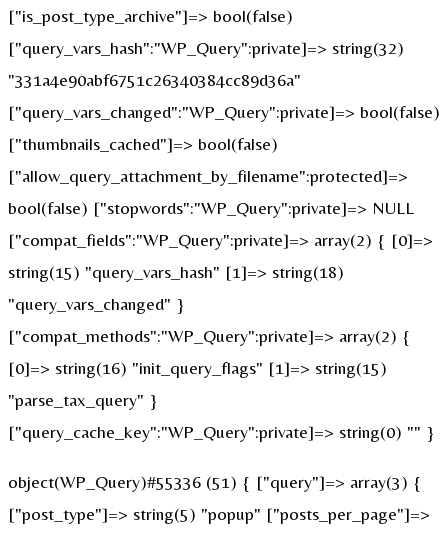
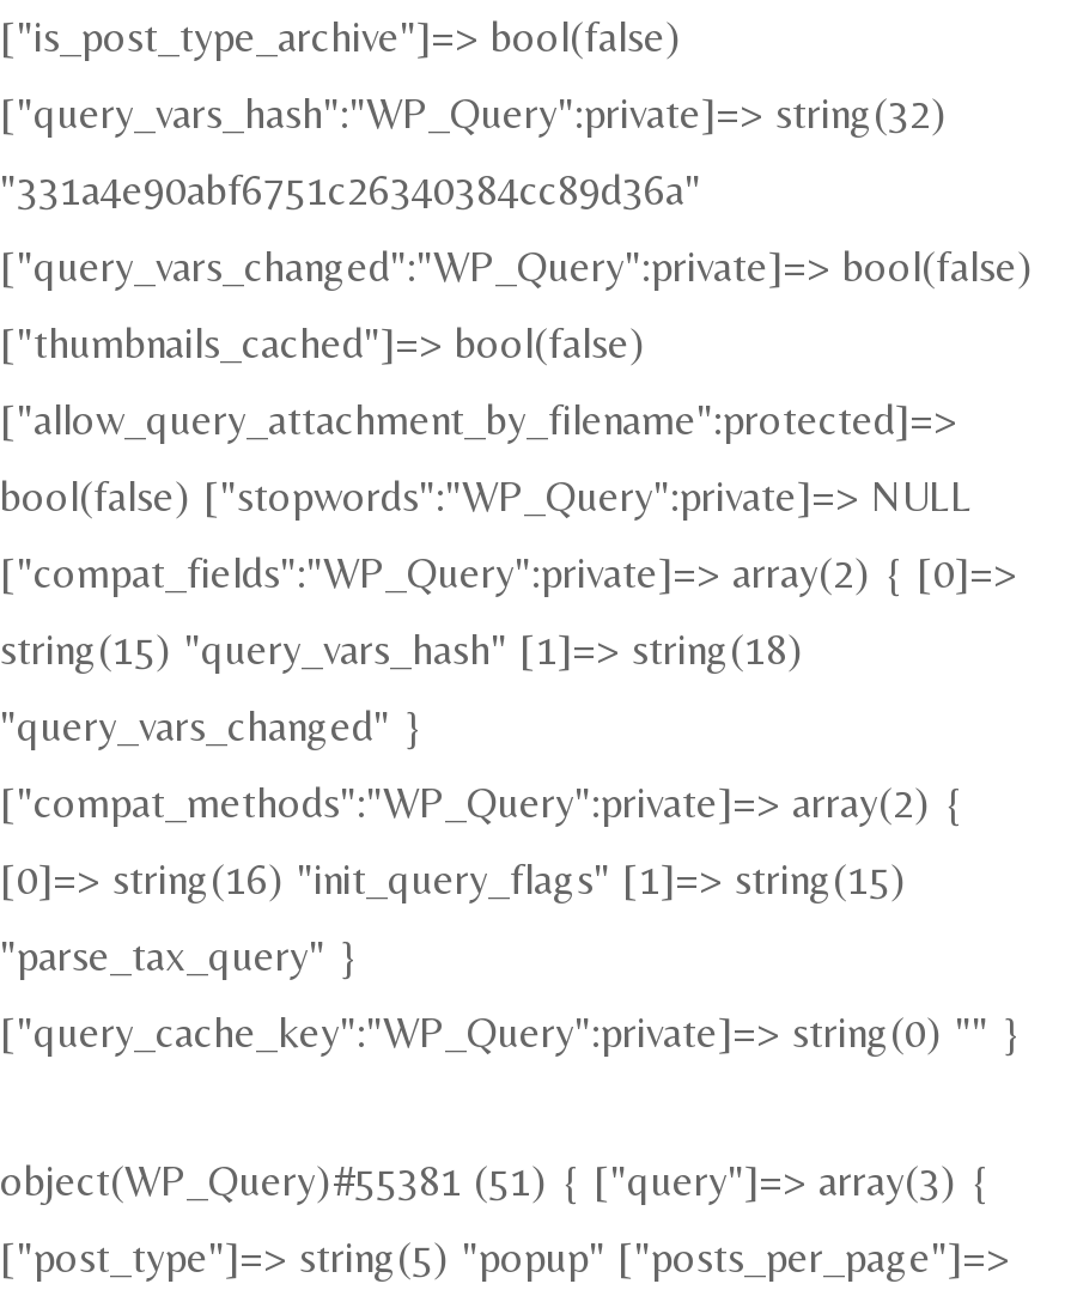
[8,471,422,492] object(WP_Query)#55336 (51) { ["query"]=> array(3) { -> [0,1154,991,1205] object(WP_Query)#55381 (51) { ["query"]=> array(3) {

